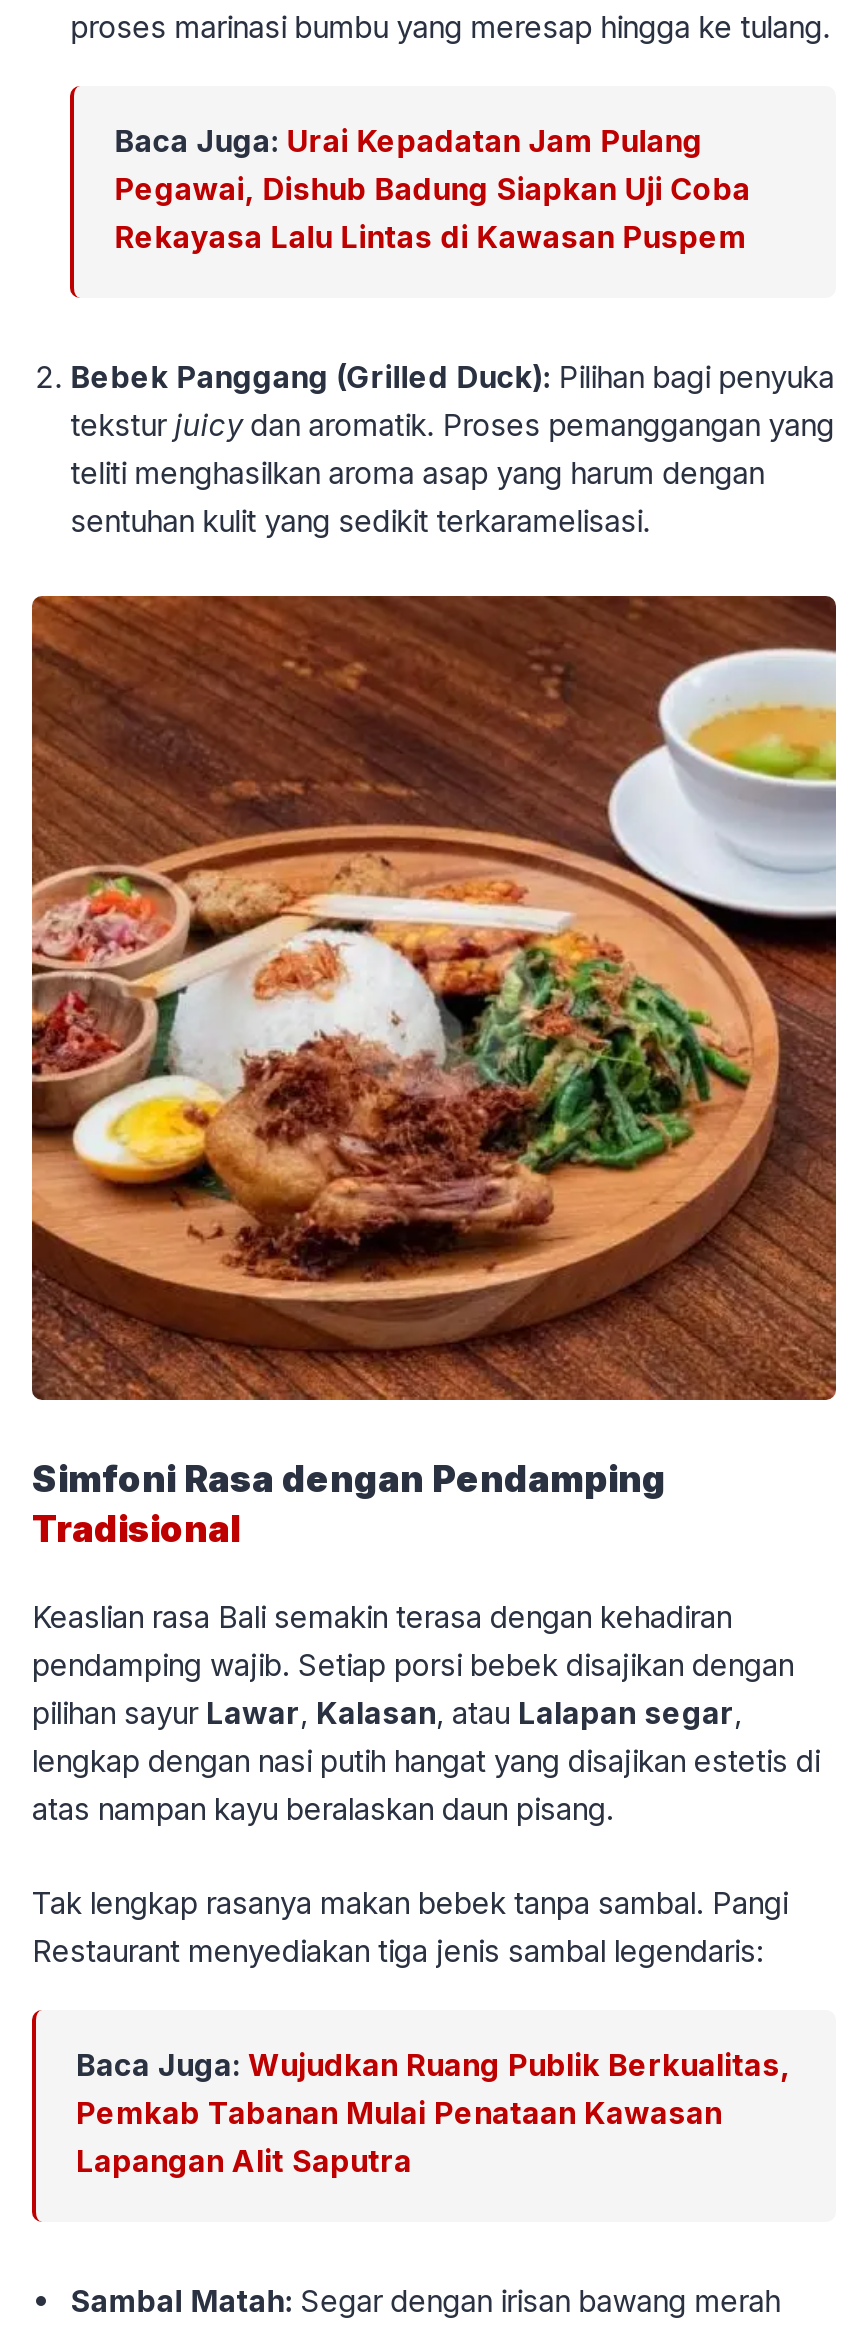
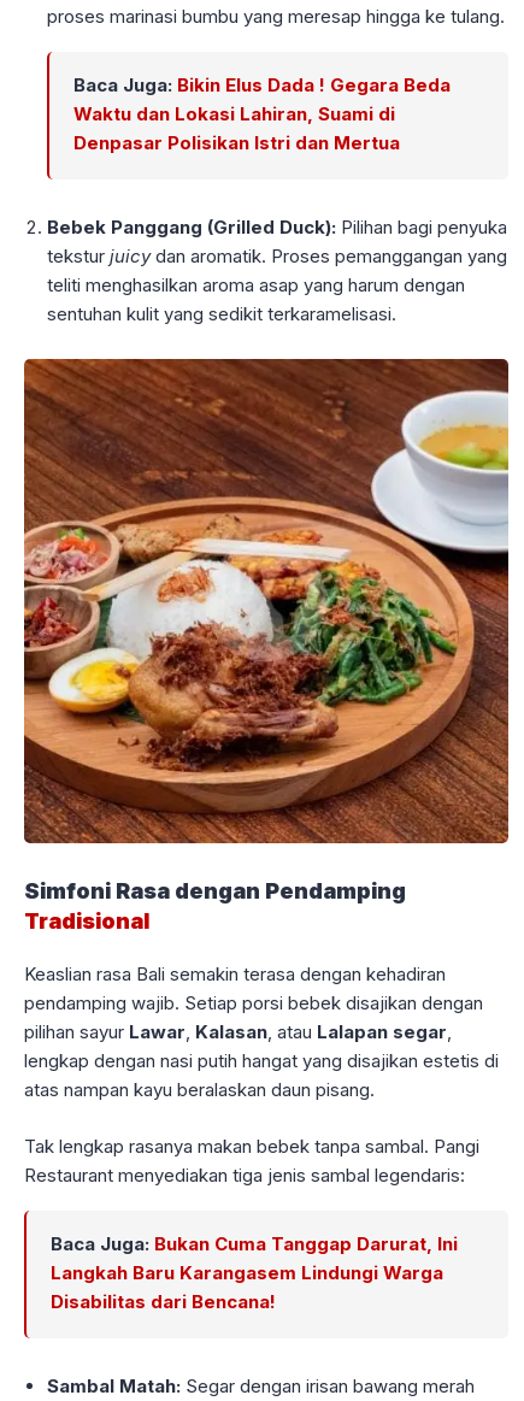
[114,122,750,256] Baca Juga: Urai Kepadatan Jam Pulang | Pegawai, Dishub Badung Siapkan Uji Coba | Rekayasa Lalu Lintas di Kawasan Puspem -> [74,74,451,154] Baca Juga: Bikin Elus Dada ! Gegara Beda | Waktu dan Lokasi Lahiran, Suami di | Denpasar Polisikan Istri dan Mertua
[76,2046,790,2180] Baca Juga: Wujudkan Ruang Publik Berkualitas, | Pemkab Tabanan Mulai Penataan Kawasan | Lapangan Alit Saputra -> [51,1232,458,1313] Baca Juga: Bukan Cuma Tanggap Darurat, Ini | Langkah Baru Karangasem Lindungi Warga | Disabilitas dari Bencana!

